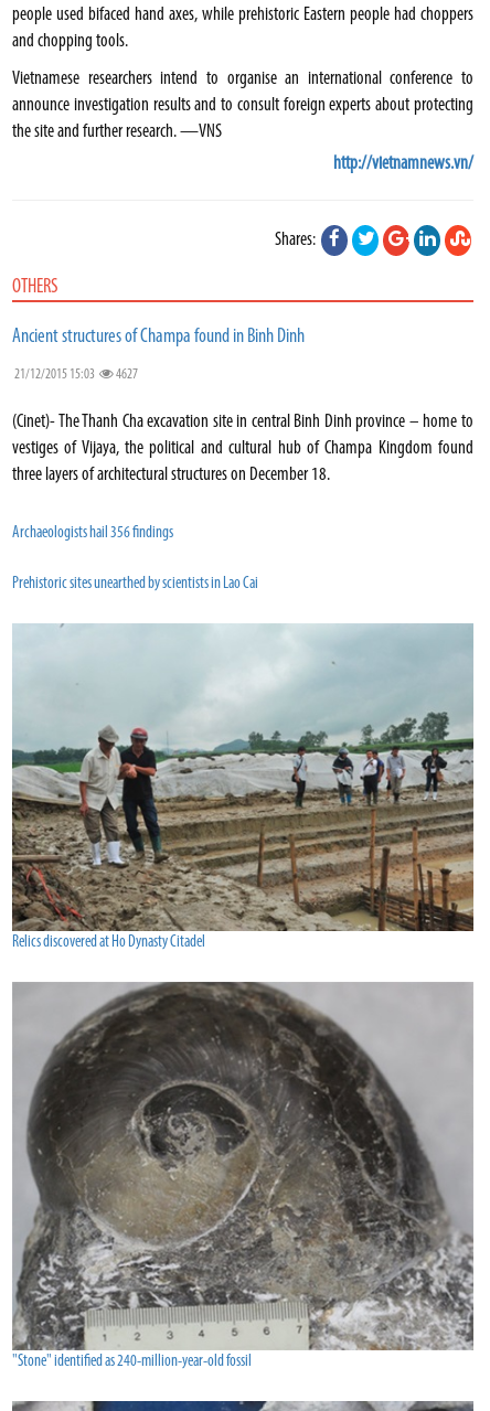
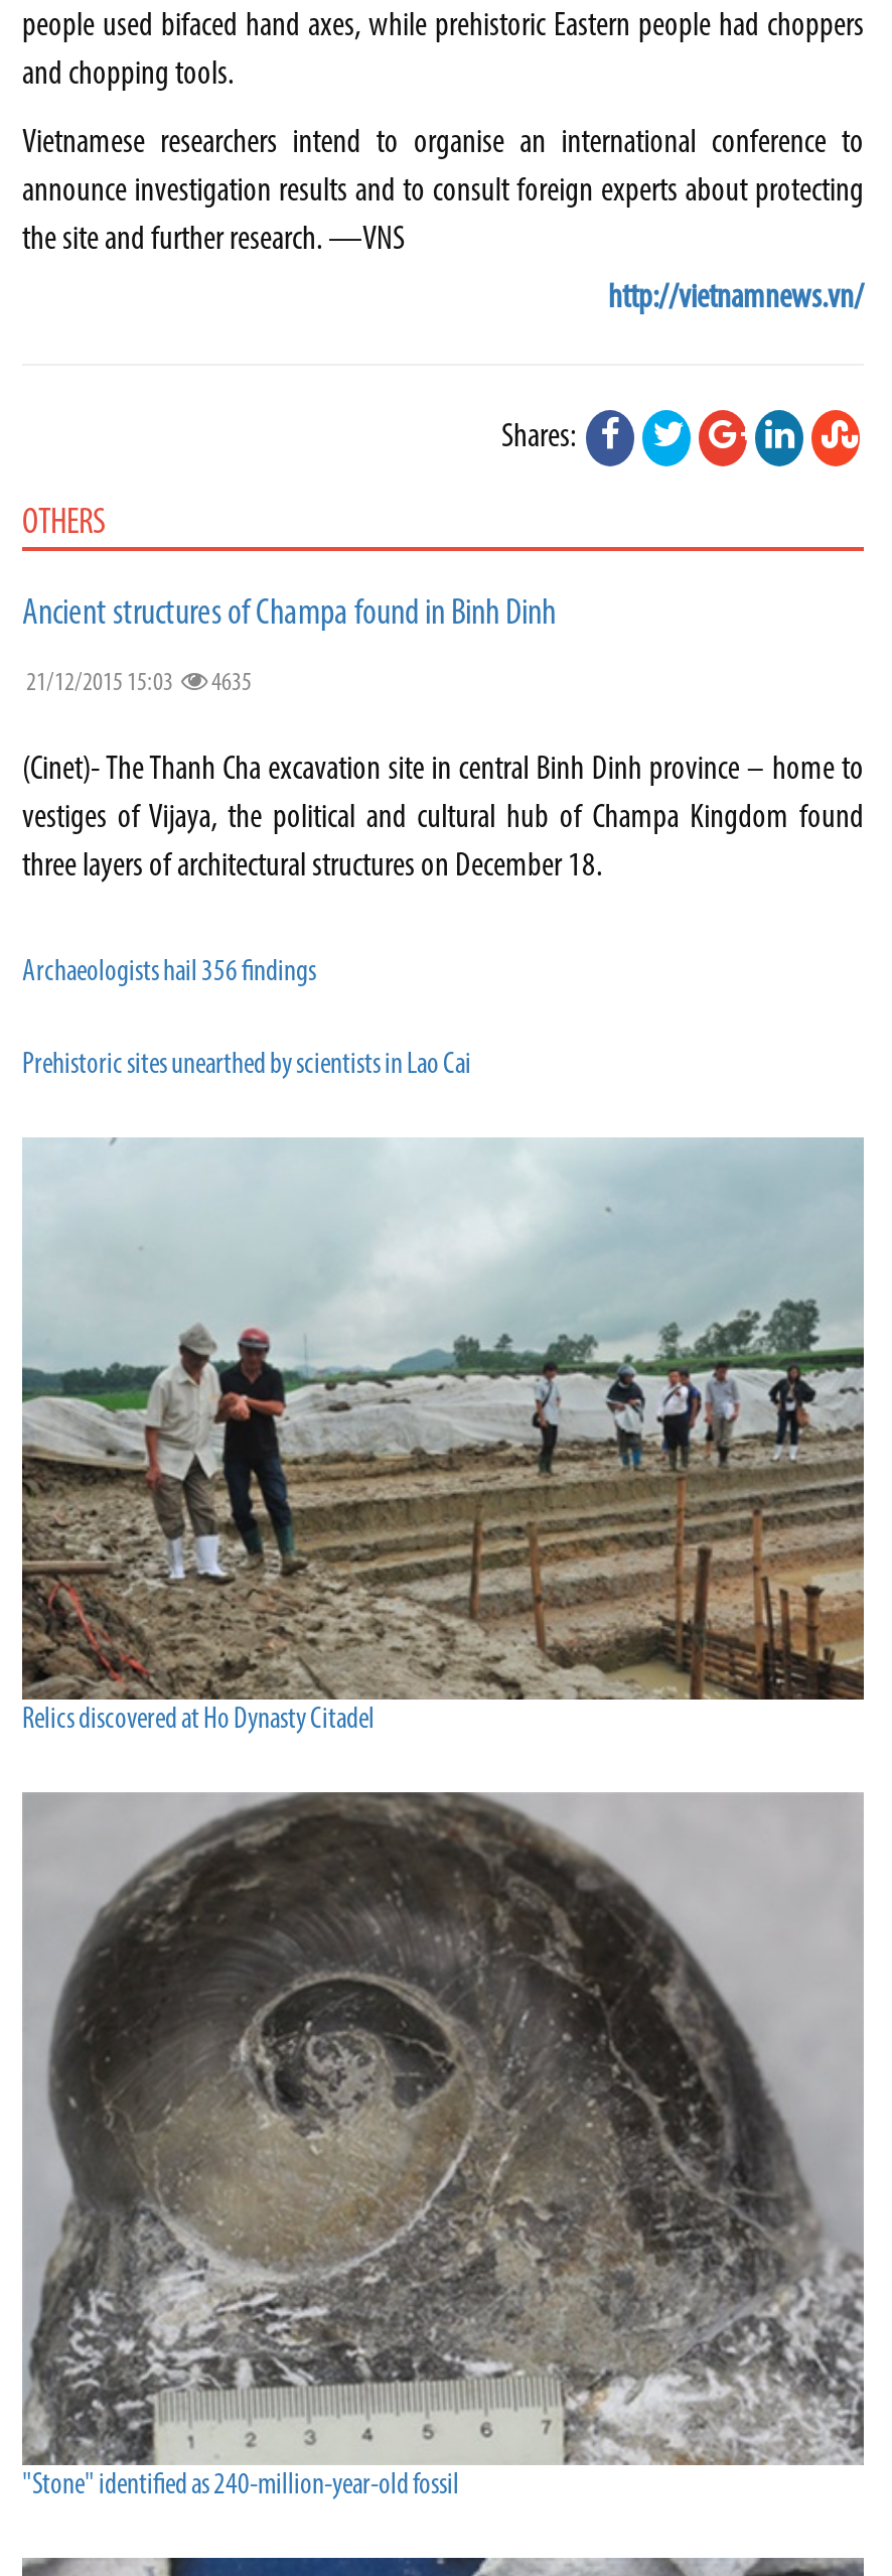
[14,367,138,382] 21/12/2015 15:03 4627 -> [26,670,252,696] 21/12/2015 15:03 4635

